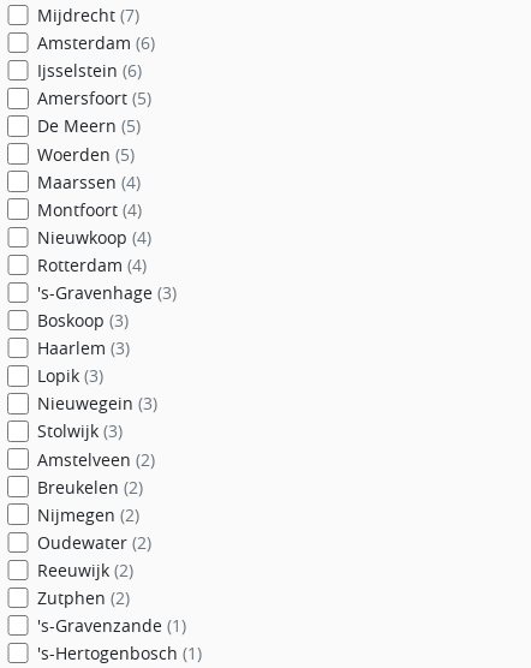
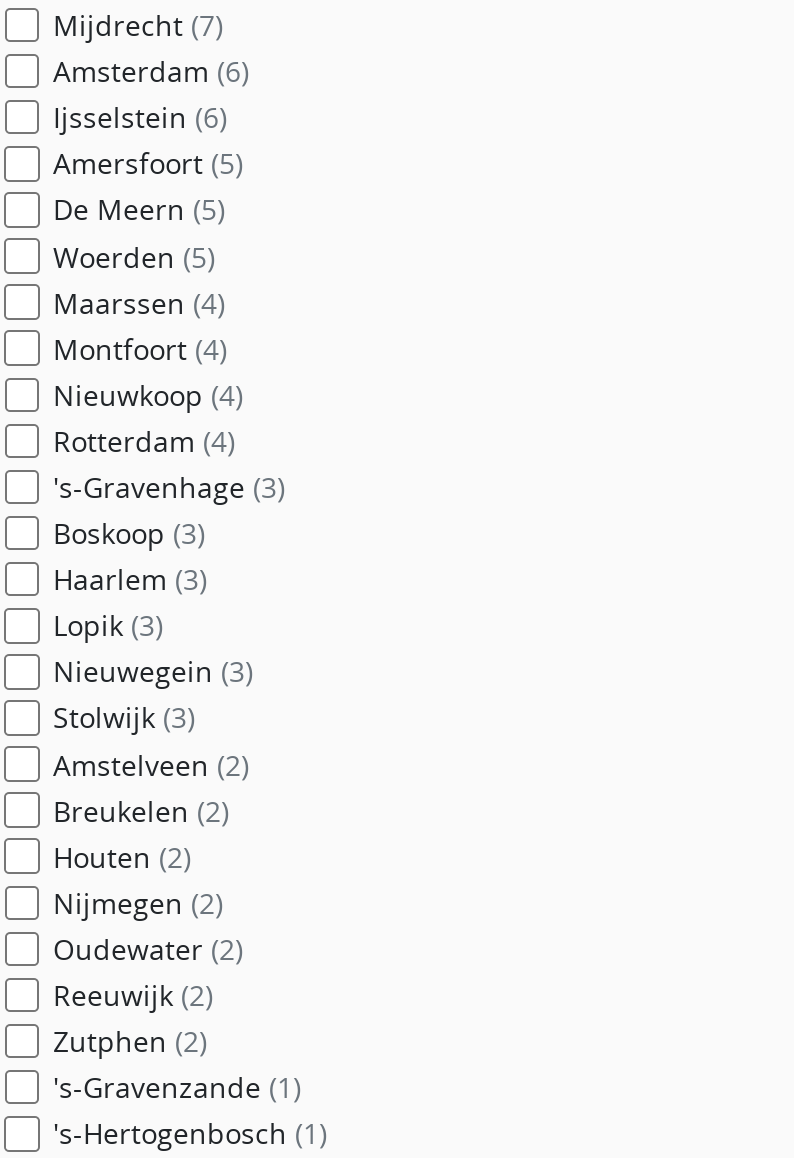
none -> [53,837,191,875] Houten (2)

